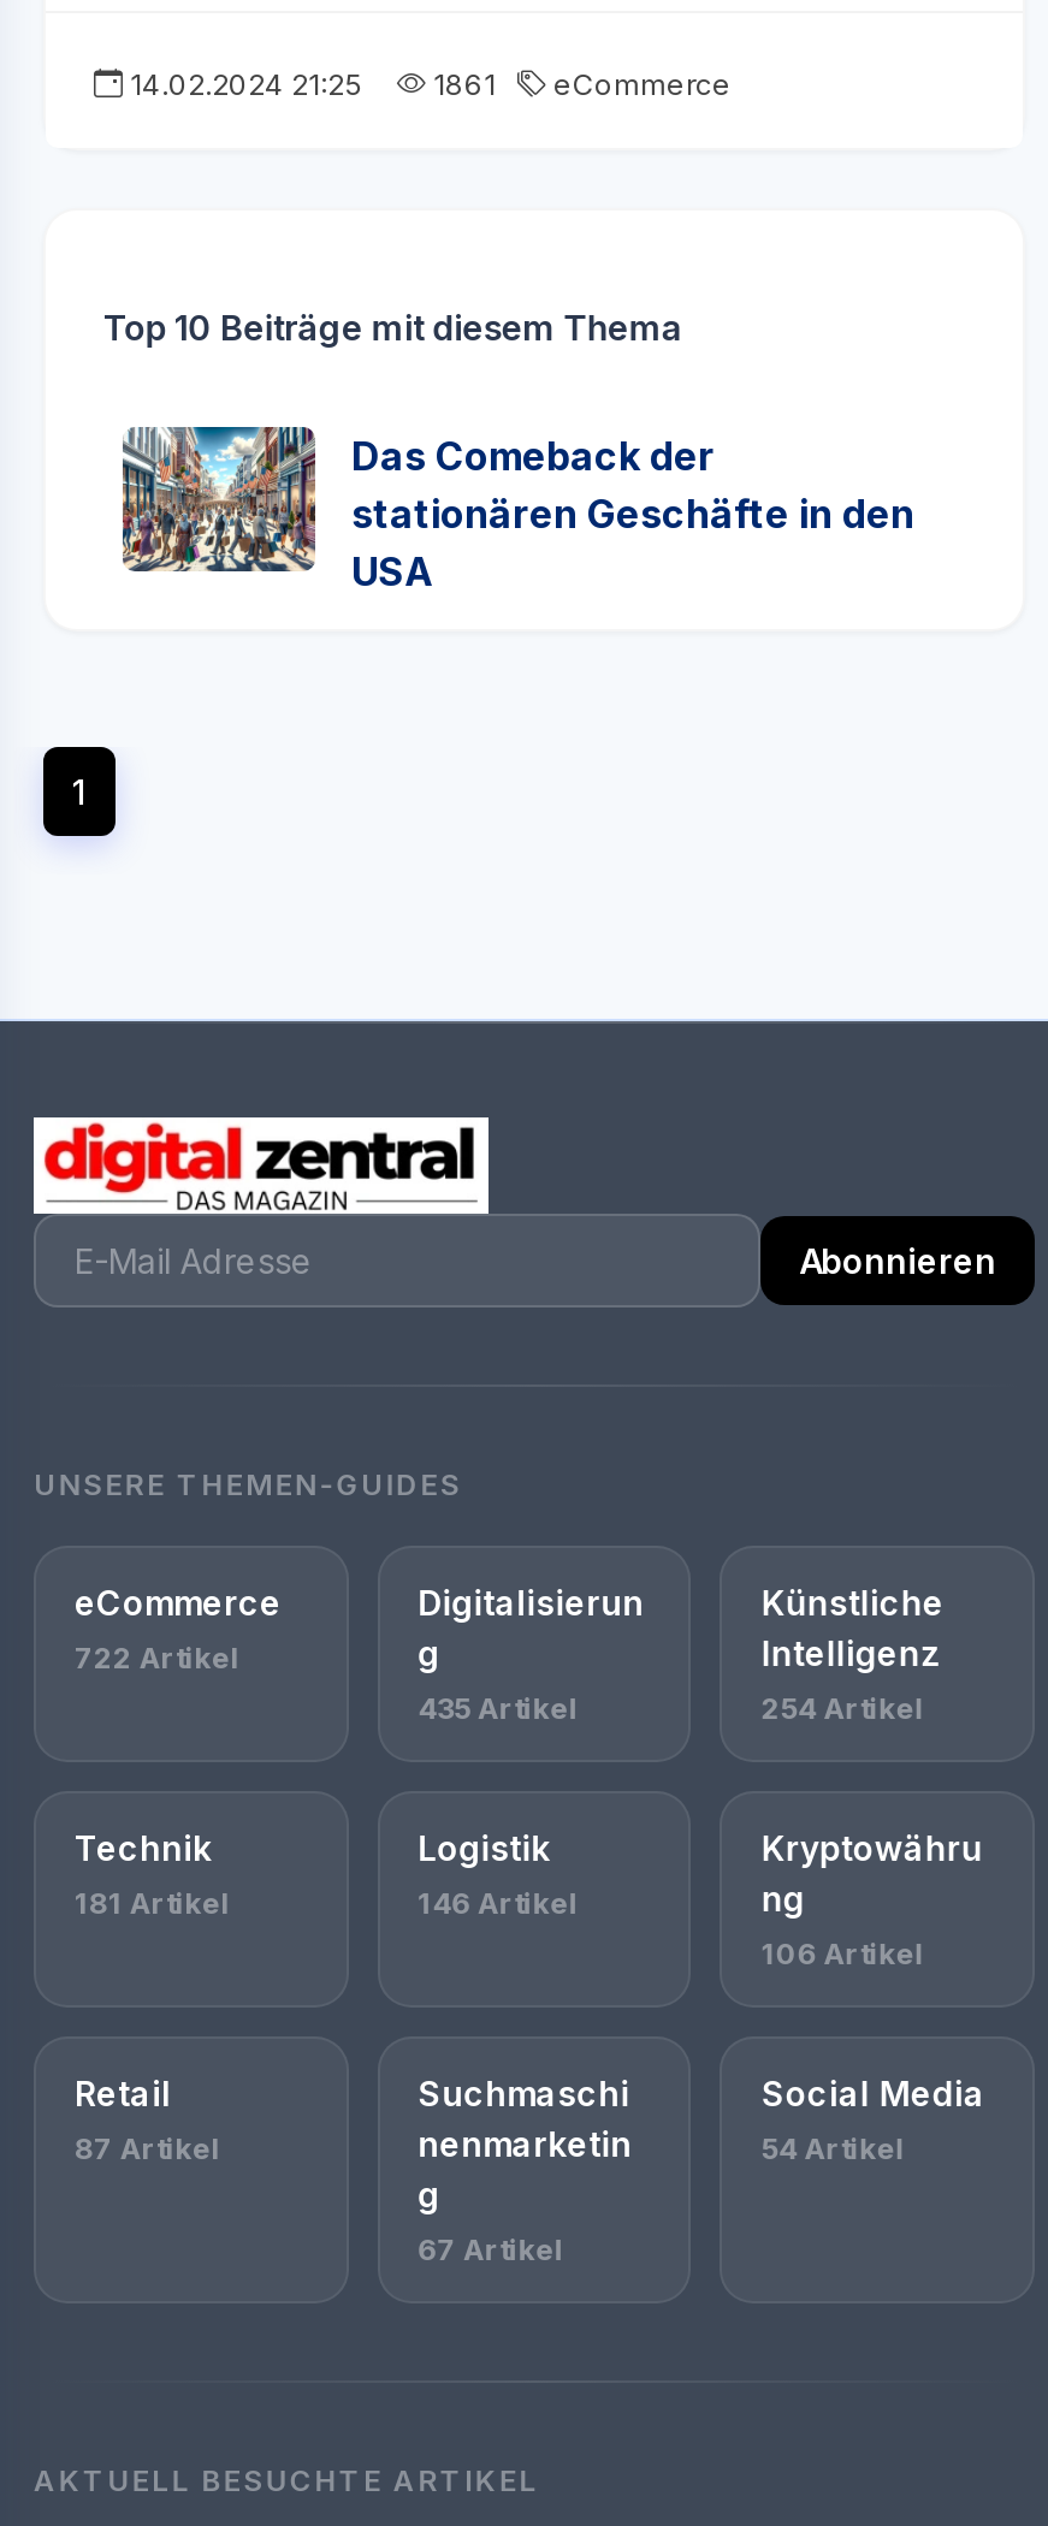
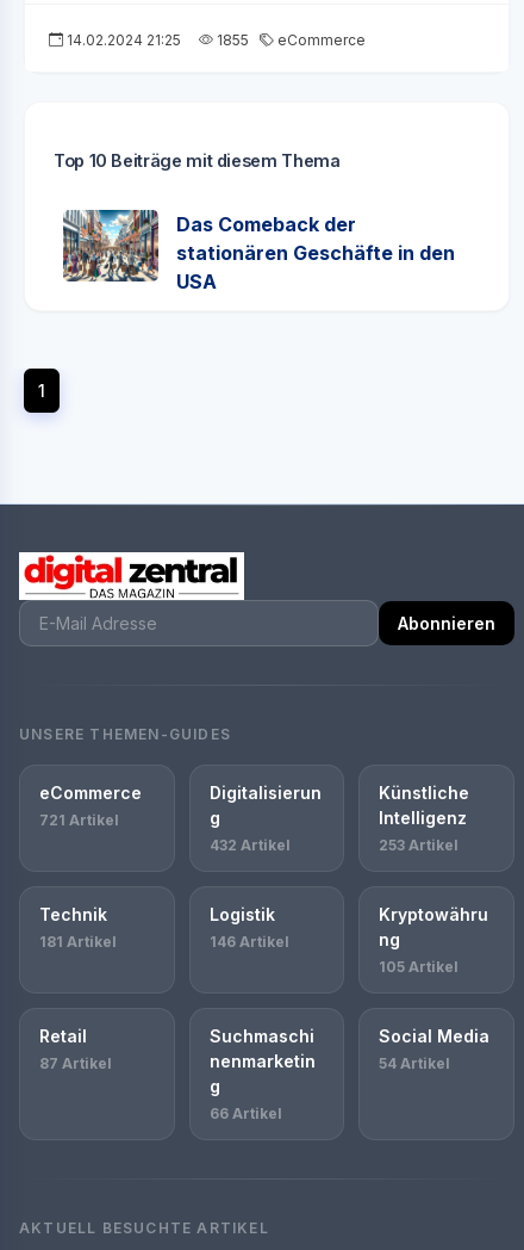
[123,66,732,102] 14.02.2024 21:25 1861 eCommerce -> [63,31,366,49] 14.02.2024 21:25 1855 eCommerce
[75,1639,241,1675] 722 Artikel -> [39,811,119,829] 721 Artikel
[418,1690,579,1726] 435 Artikel -> [209,836,290,854] 432 Artikel
[761,1690,925,1726] 254 Artikel -> [379,836,459,854] 253 Artikel
[761,1935,925,1971] 106 Artikel -> [379,958,459,975] 105 Artikel
[418,2231,565,2267] 67 Artikel -> [209,1104,282,1122] 66 Artikel

